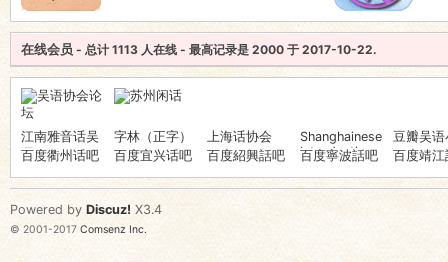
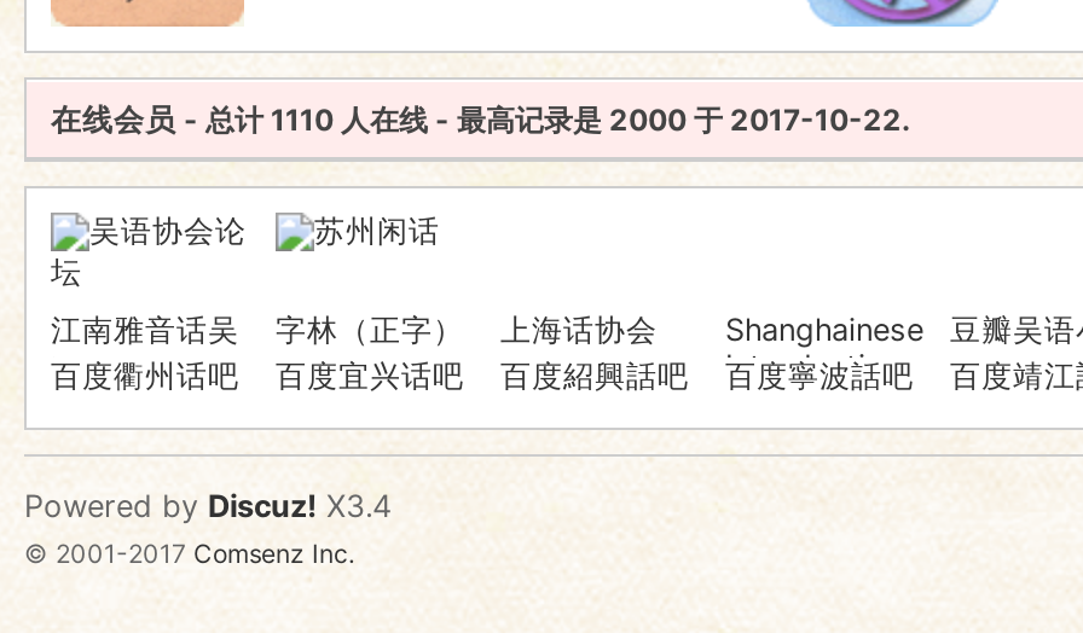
[21,42,377,57] 在线会员- 总计1113人在线 - 最高记录是2000于2017-10-22. -> [51,101,911,138] 在线会员- 总计1110人在线 - 最高记录是2000于2017-10-22.

